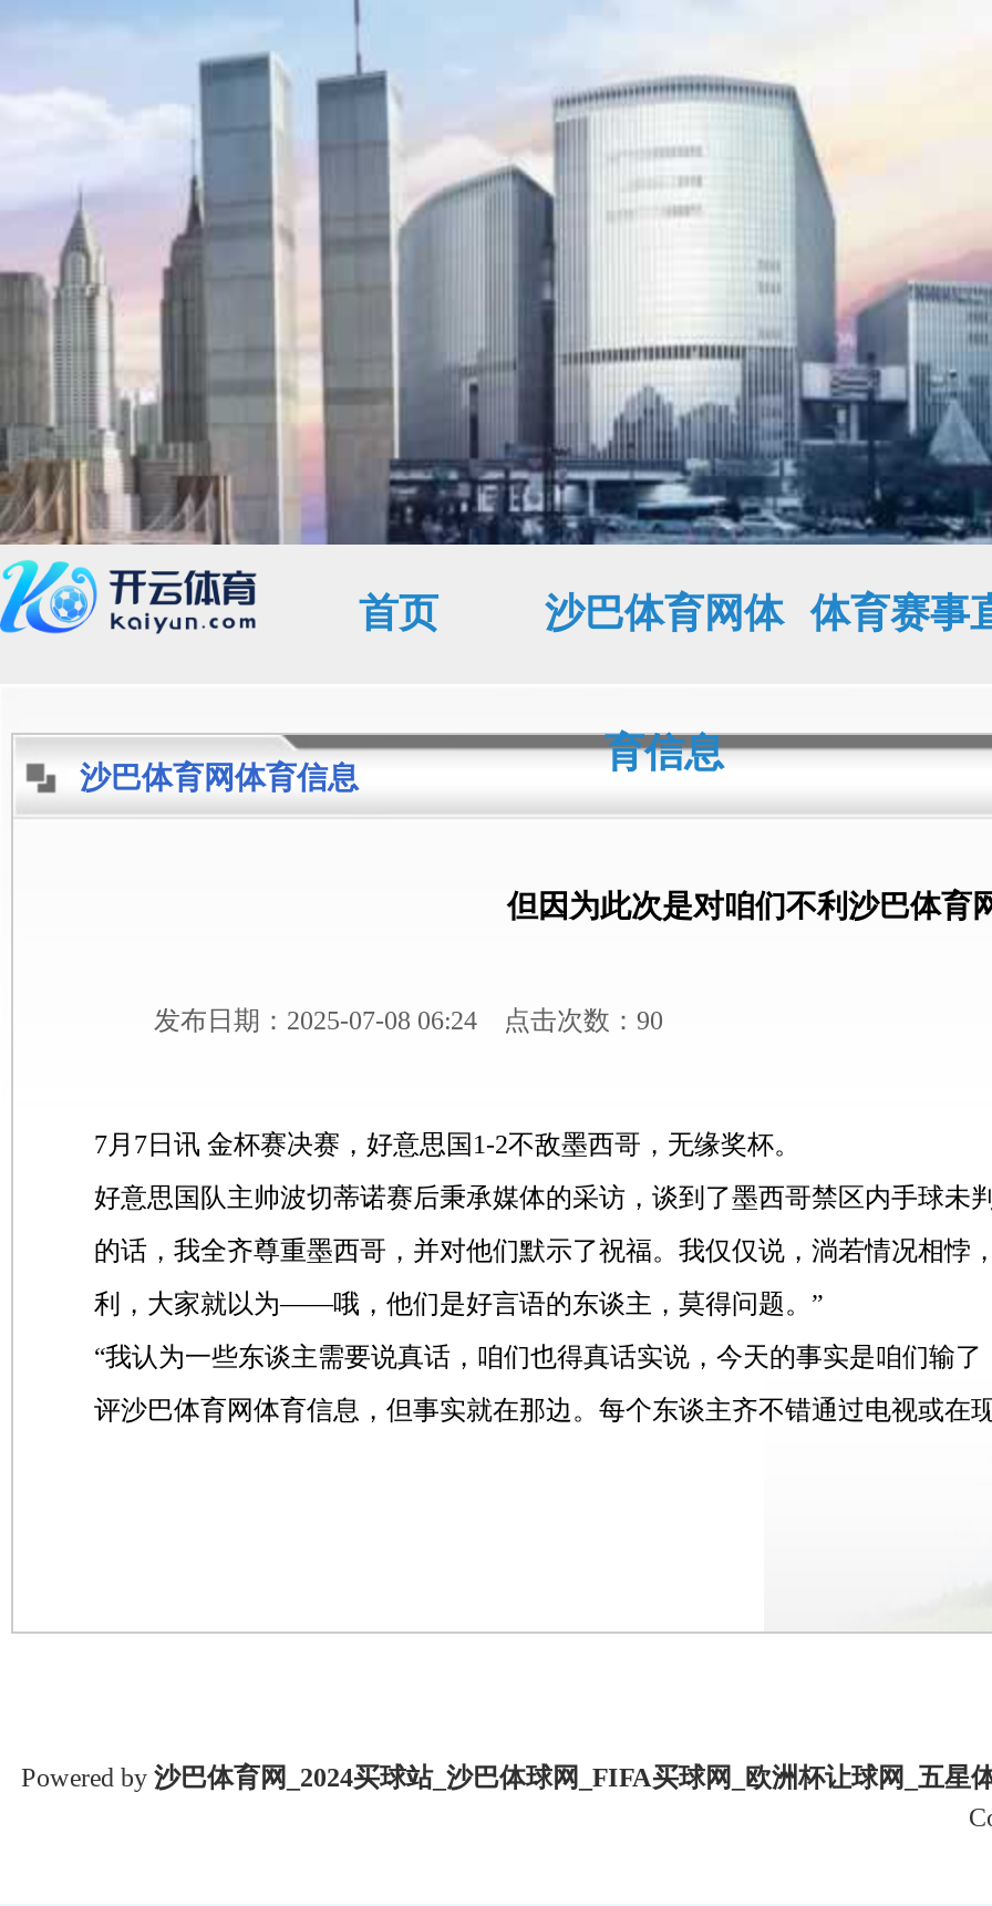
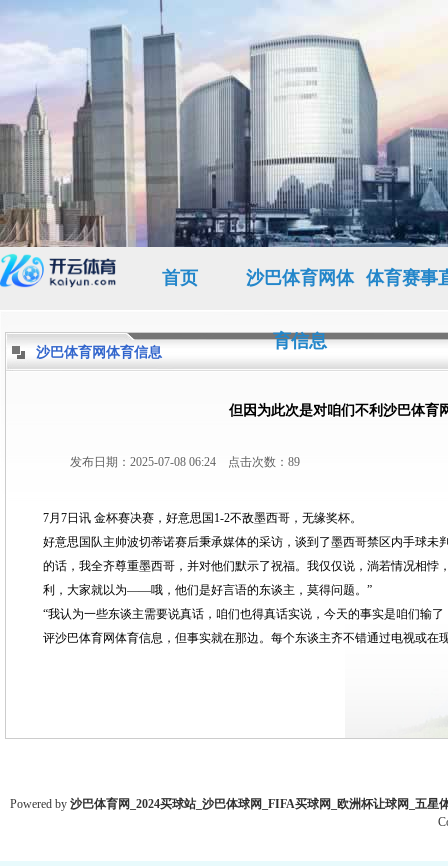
[154,1005,663,1036] 发布日期：2025-07-08 06:24 点击次数：90 -> [69,455,299,469] 发布日期：2025-07-08 06:24 点击次数：89

